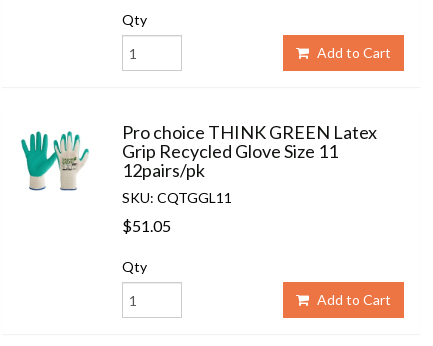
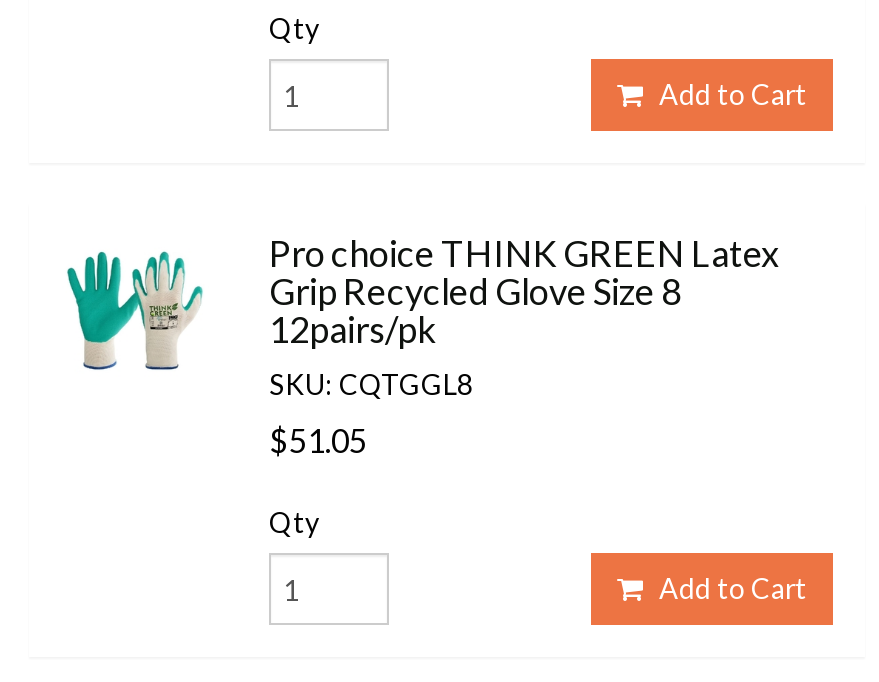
[122,140,338,162] Grip Recycled Glove Size 11 -> [269,270,681,314] Grip Recycled Glove Size 8
[122,189,232,206] SKU: CQTGGL11 -> [269,368,473,402] SKU: CQTGGL8

